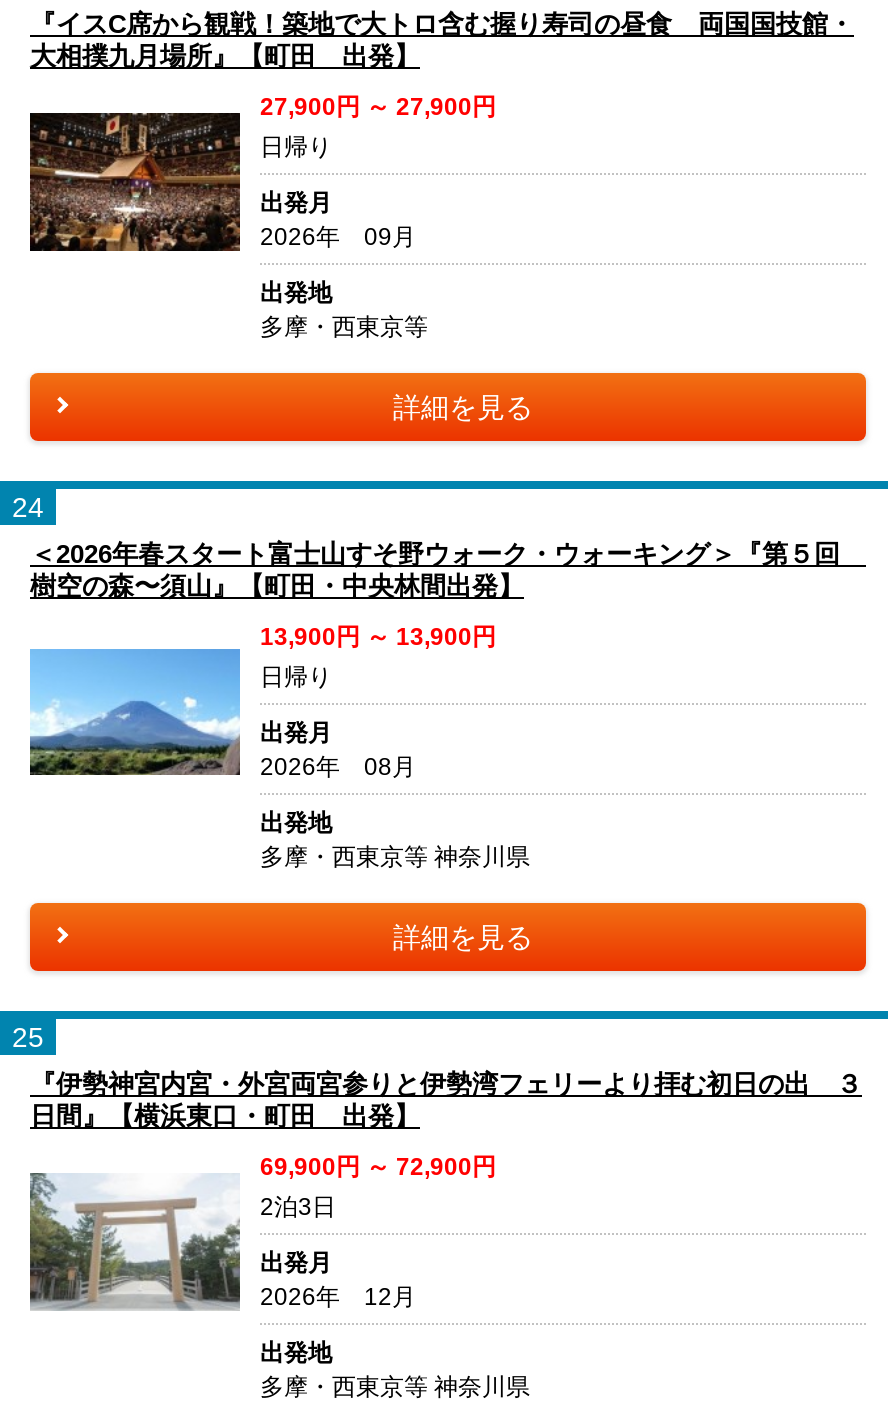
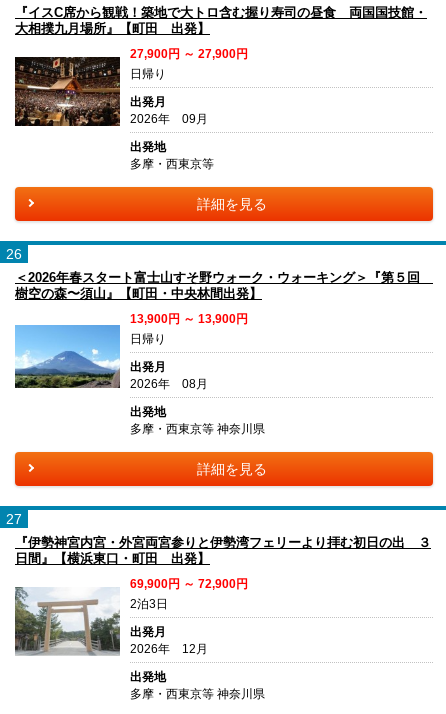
[12,491,44,523] 24 -> [6,246,22,262] 26
[12,1021,44,1053] 25 -> [6,511,22,527] 27

